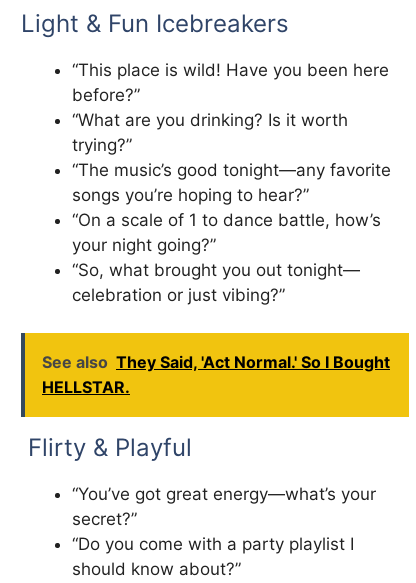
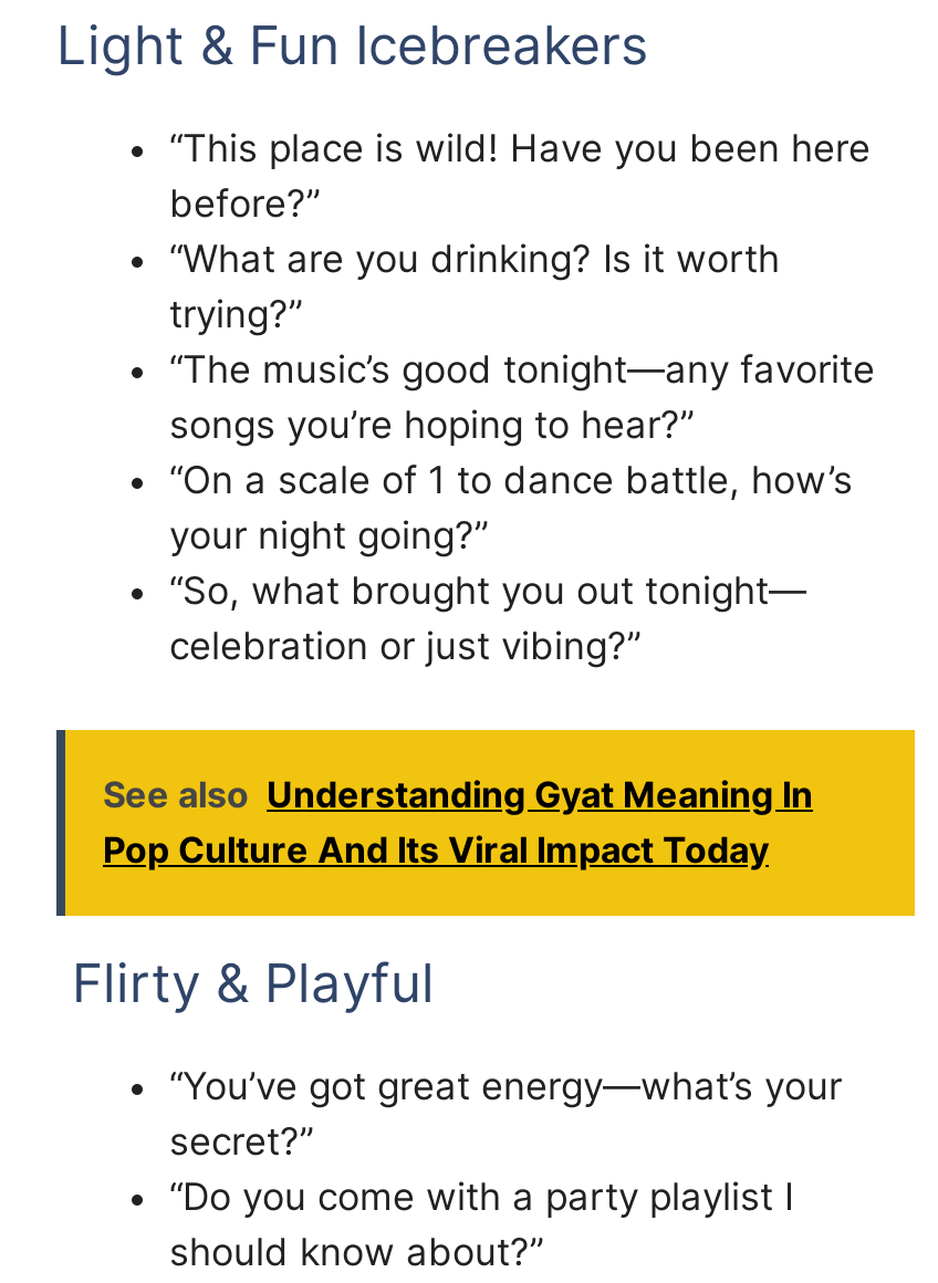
[42,352,390,397] See also They Said, 'Act Normal.' So I Bought | HELLSTAR. -> [103,772,813,872] See also Understanding Gyat Meaning In | Pop Culture And Its Viral Impact Today

